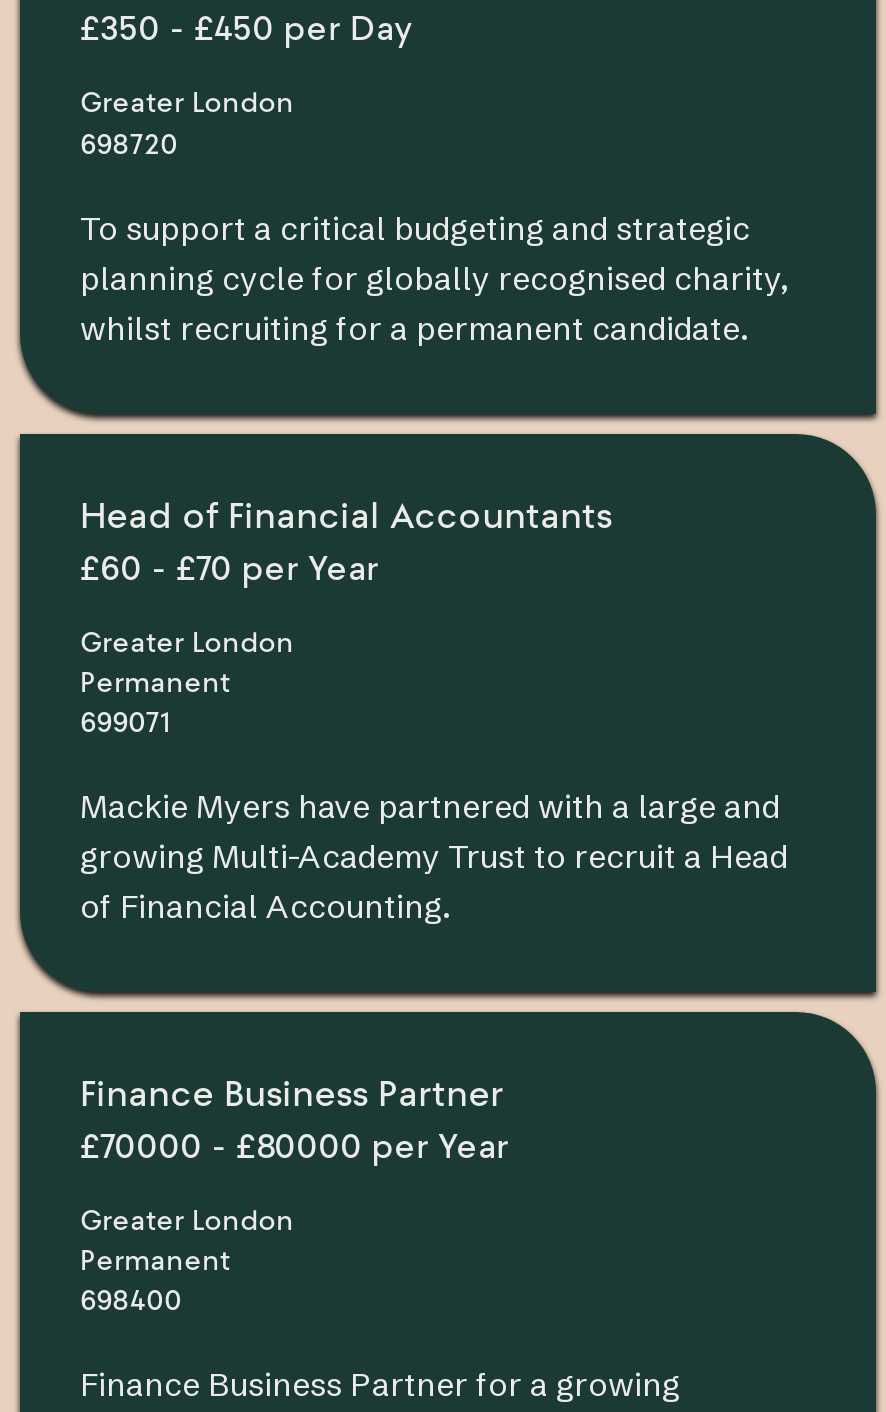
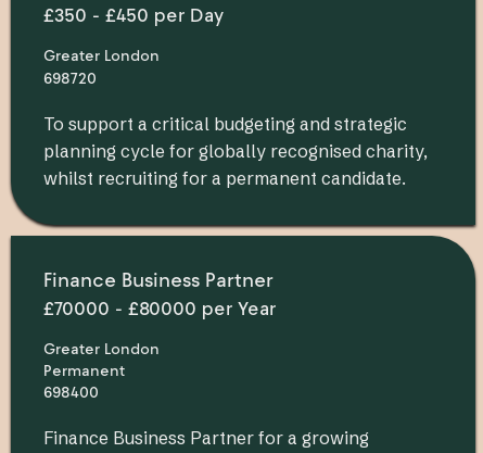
[80,492,788,926] Head of Financial Accountants | £60 - £70 per Year | Greater London | Permanent | 699071 | Mackie Myers have partnered with a large and | growing Multi-Academy Trust to recruit a Head | of Financial Accounting. -> none

